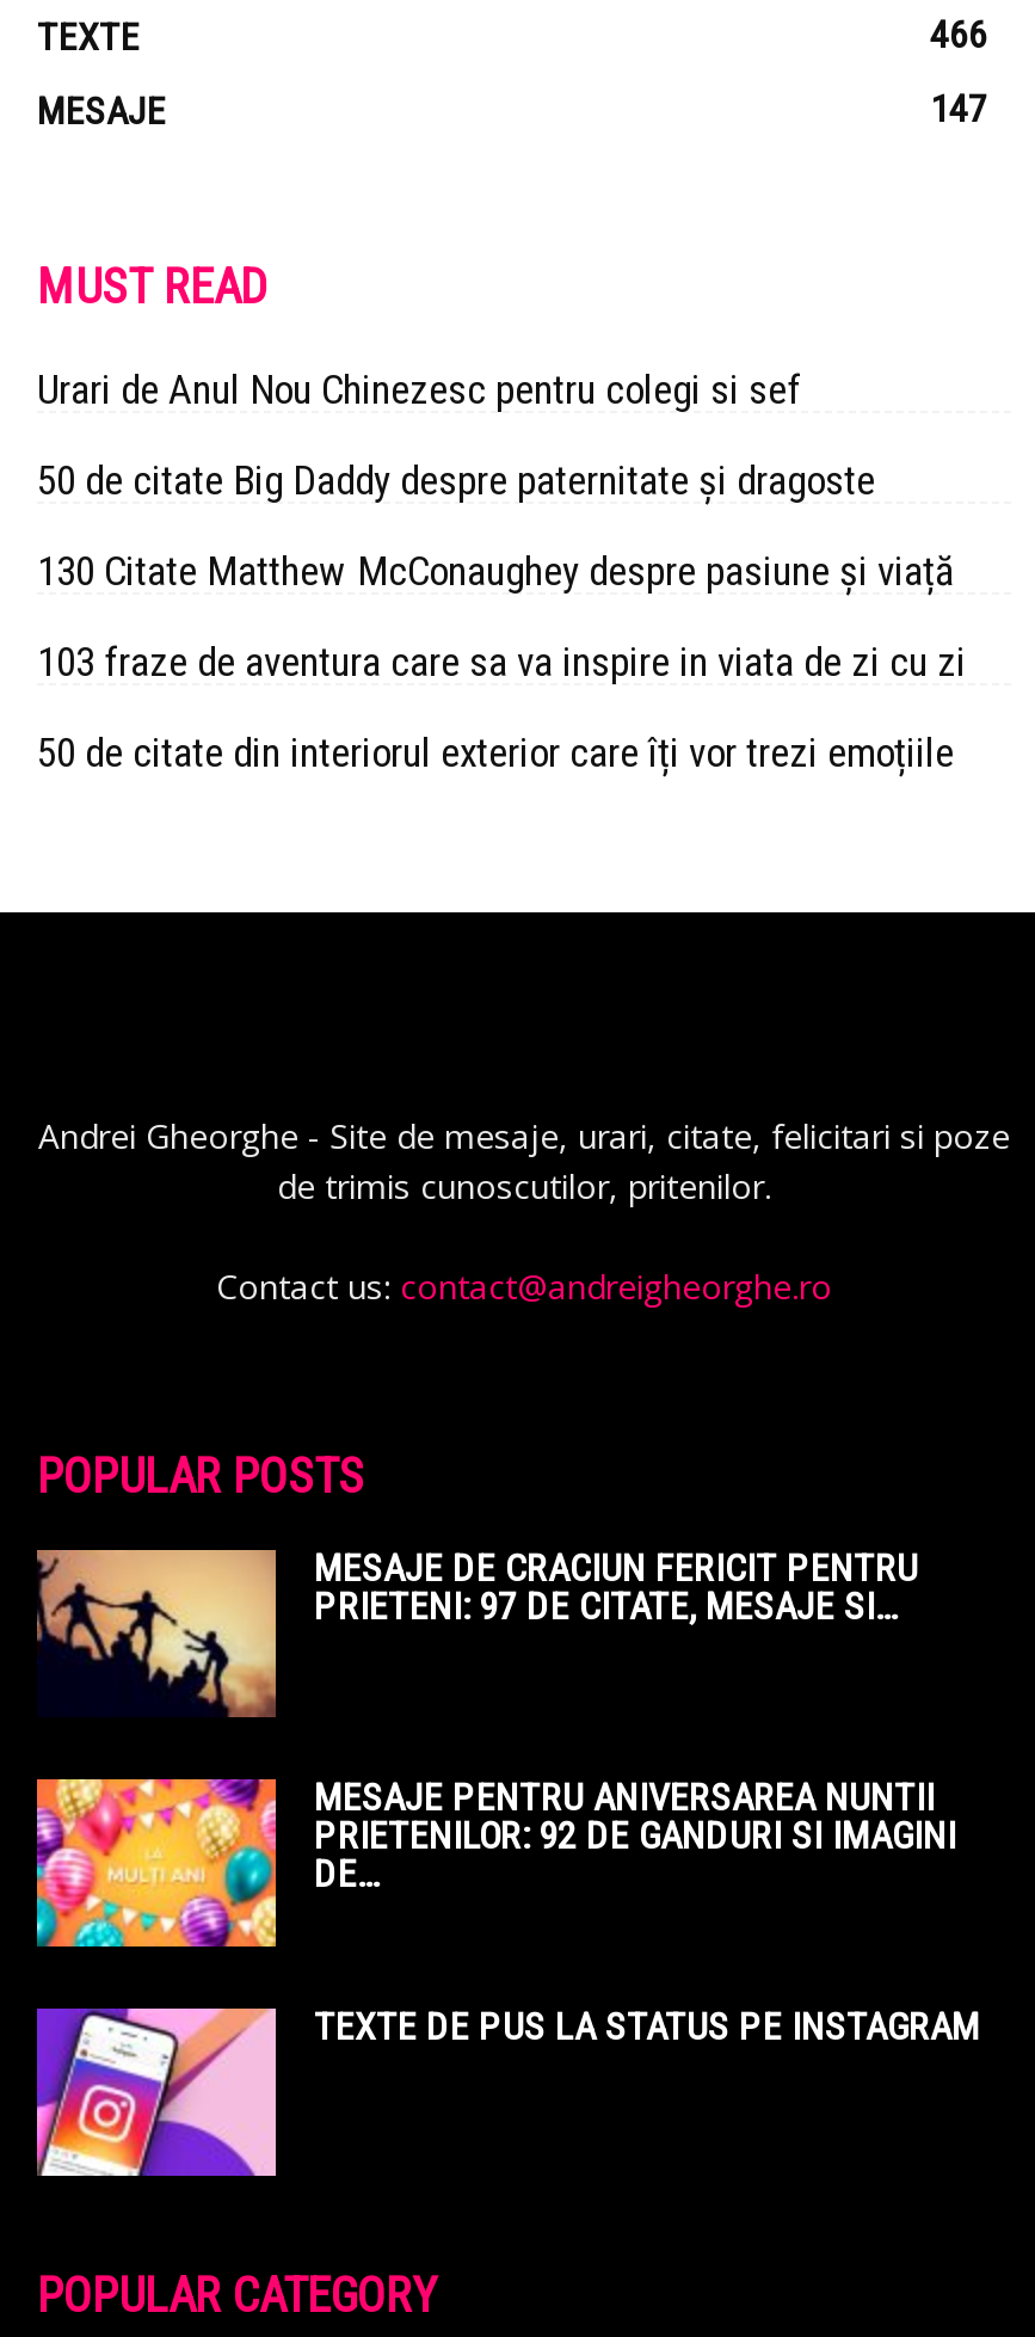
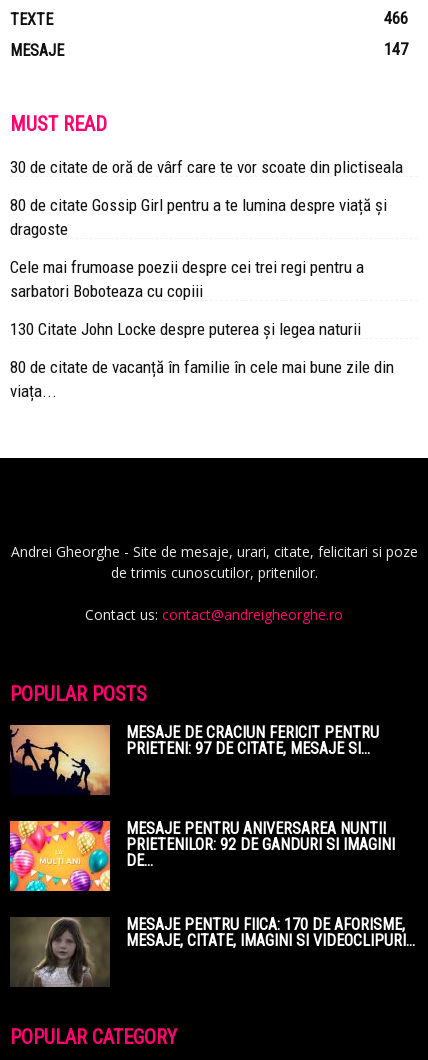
[37,366,801,413] Urari de Anul Nou Chinezesc pentru colegi si sef -> [10,157,403,177] 30 de citate de oră de vârf care te vor scoate din plictiseala
[37,456,875,504] 50 de citate Big Daddy despre paternitate și dragoste -> [10,195,387,239] 80 de citate Gossip Girl pentru a te lumina despre viață și | dragoste
[37,547,954,595] 130 Citate Matthew McConaughey despre pasiune și viață -> [10,257,364,301] Cele mai frumoase poezii despre cei trei regi pentru a | sarbatori Boboteaza cu copiii
[37,638,966,686] 103 fraze de aventura care sa va inspire in viata de zi cu zi -> [10,319,361,339] 130 Citate John Locke despre puterea și legea naturii
[37,729,954,776] 50 de citate din interiorul exterior care îți vor trezi emoțiile -> [10,357,394,401] 80 de citate de vacanță în familie în cele mai bune zile din | viața...
[35,2004,980,2179] [image] | TEXTE DE PUS LA STATUS PE INSTAGRAM -> [10,915,415,988] [image] | MESAJE PENTRU FIICA: 170 DE AFORISME, | MESAJE, CITATE, IMAGINI SI VIDEOCLIPURI...

